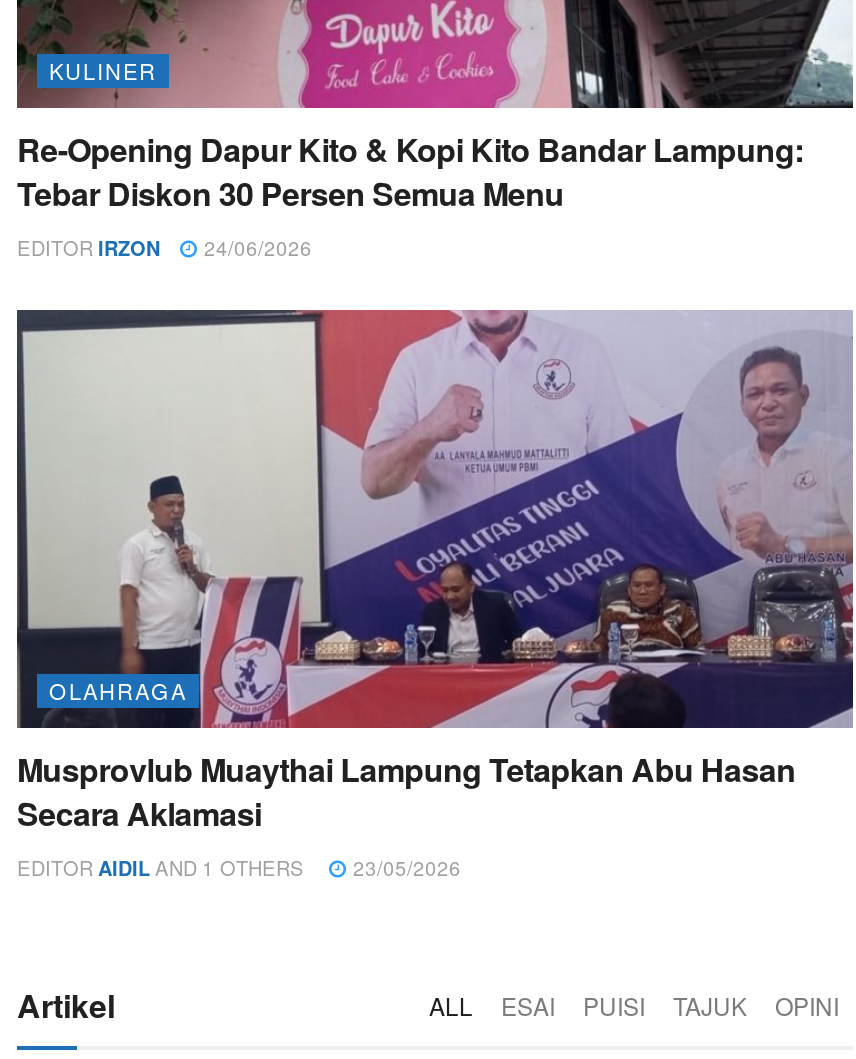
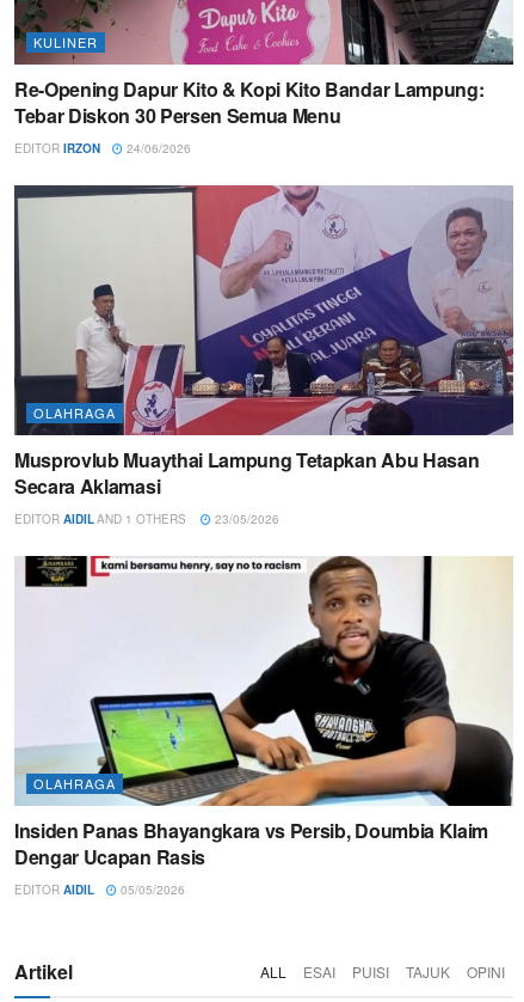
none -> [14,555,513,898] [image] | OLAHRAGA | Insiden Panas Bhayangkara vs Persib, Doumbia Klaim | Dengar Ucapan Rasis | EDITOR AIDIL | 05/05/2026

